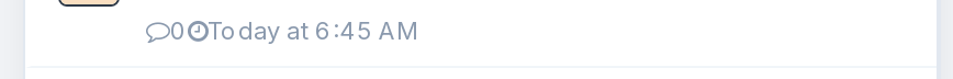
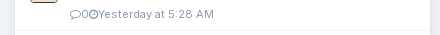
[208,15,418,46] Today at 6:45 AM -> [98,7,214,21] Yesterday at 5:28 AM

